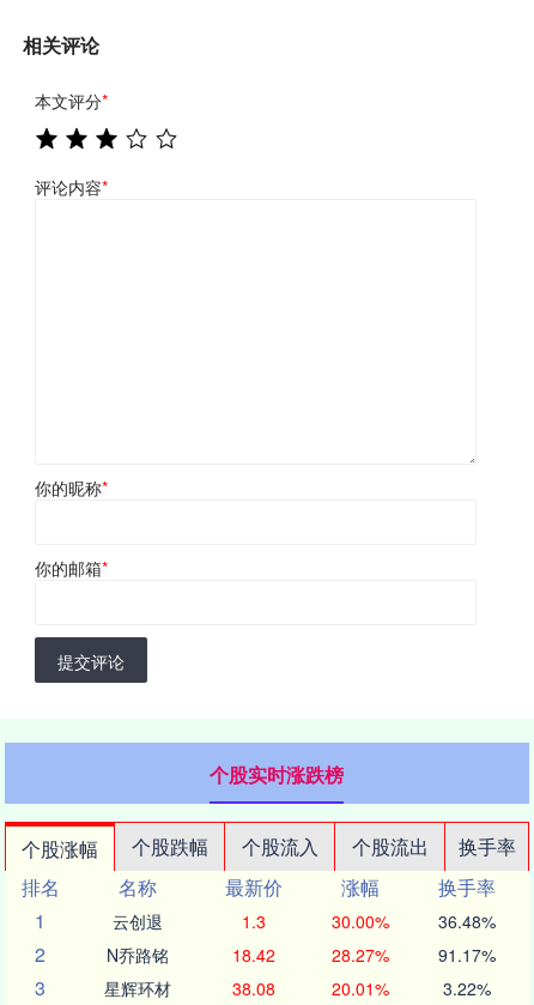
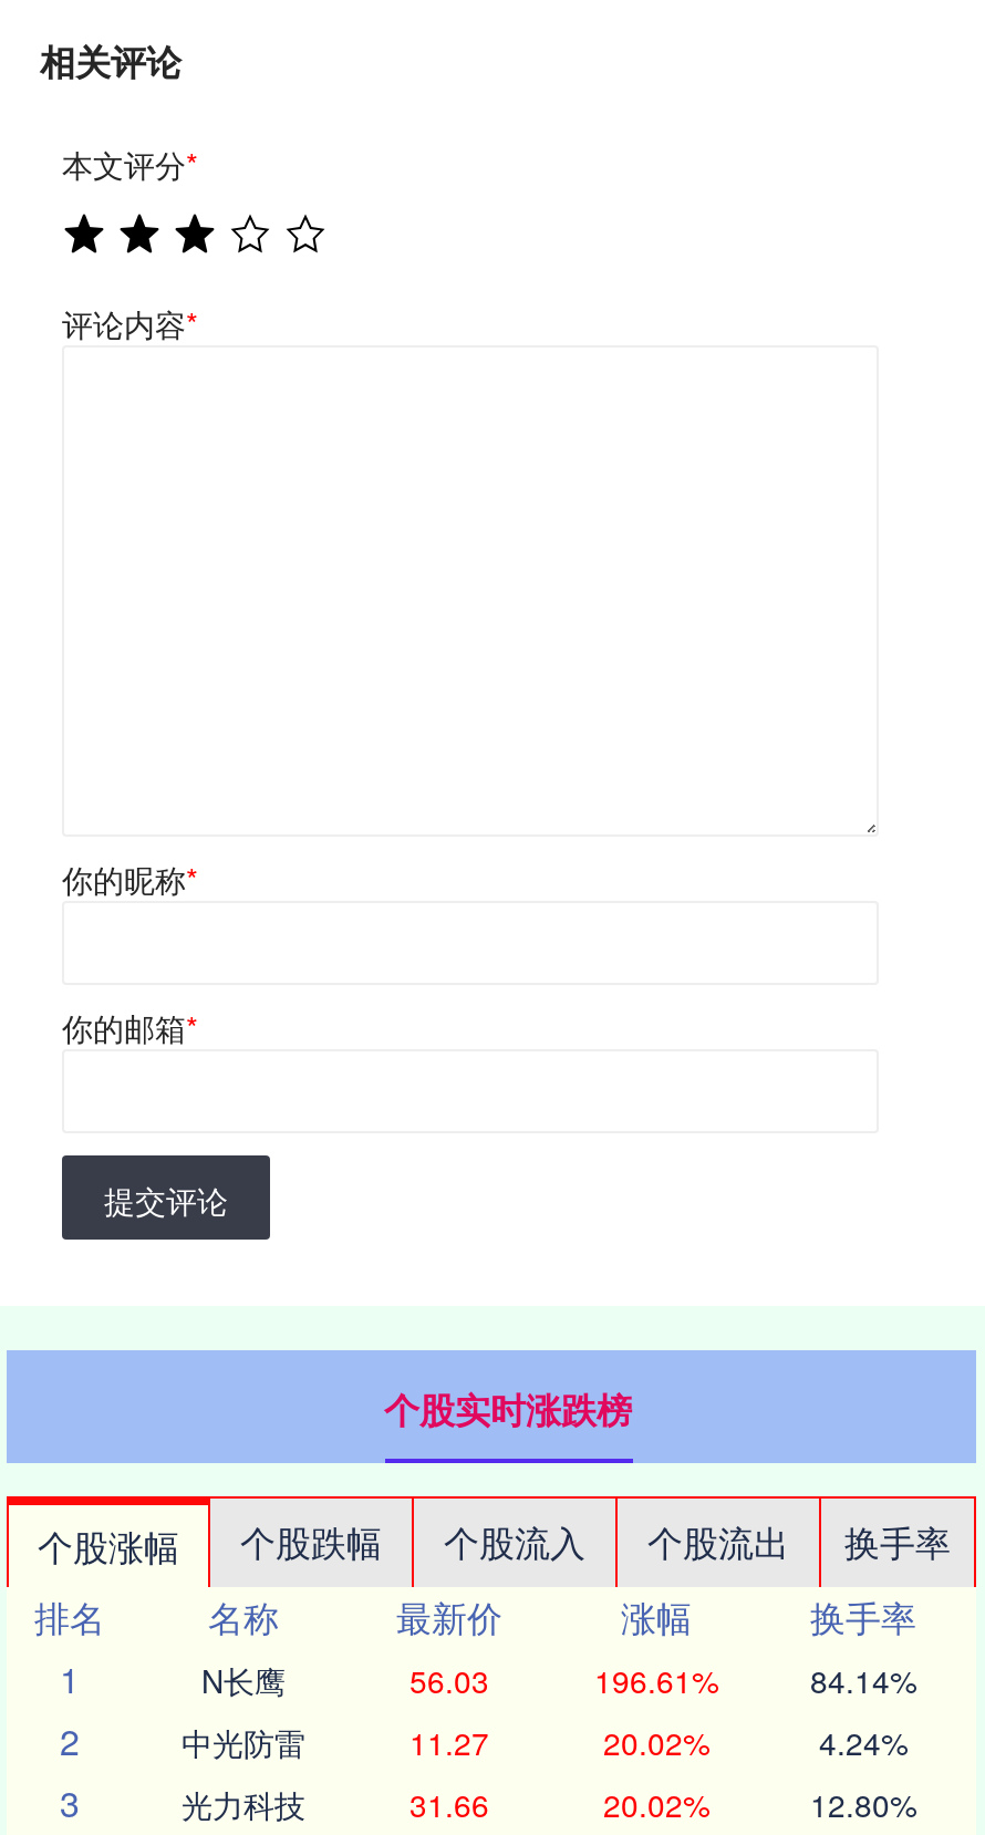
[113,909,495,933] 云创退 | 1.3 | 30.00% | 36.48% -> [201,1658,916,1703] N长鹰 | 56.03 | 196.61% | 84.14%
[107,943,495,967] N乔路铭 | 18.42 | 28.27% | 91.17% -> [182,1720,908,1765] 中光防雷 | 11.27 | 20.02% | 4.24%
[104,976,490,1000] 星辉环材 | 38.08 | 20.01% | 3.22% -> [182,1782,916,1827] 光力科技 | 31.66 | 20.02% | 12.80%

